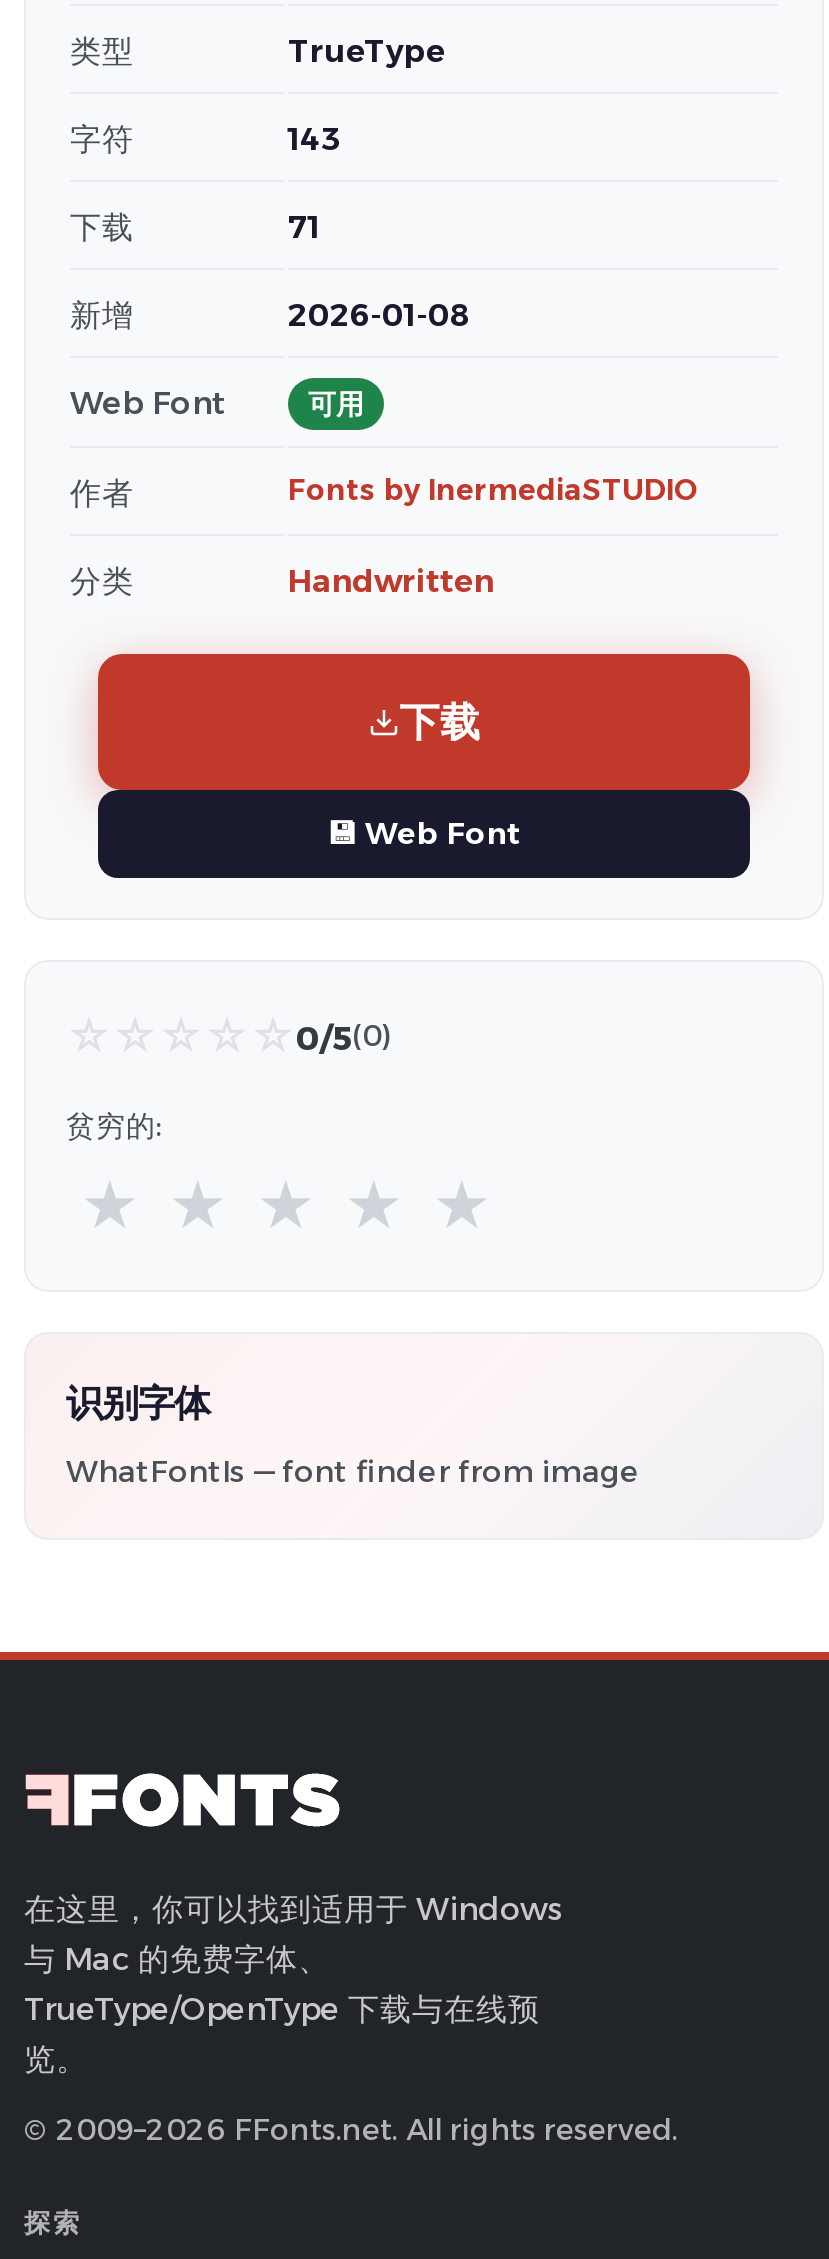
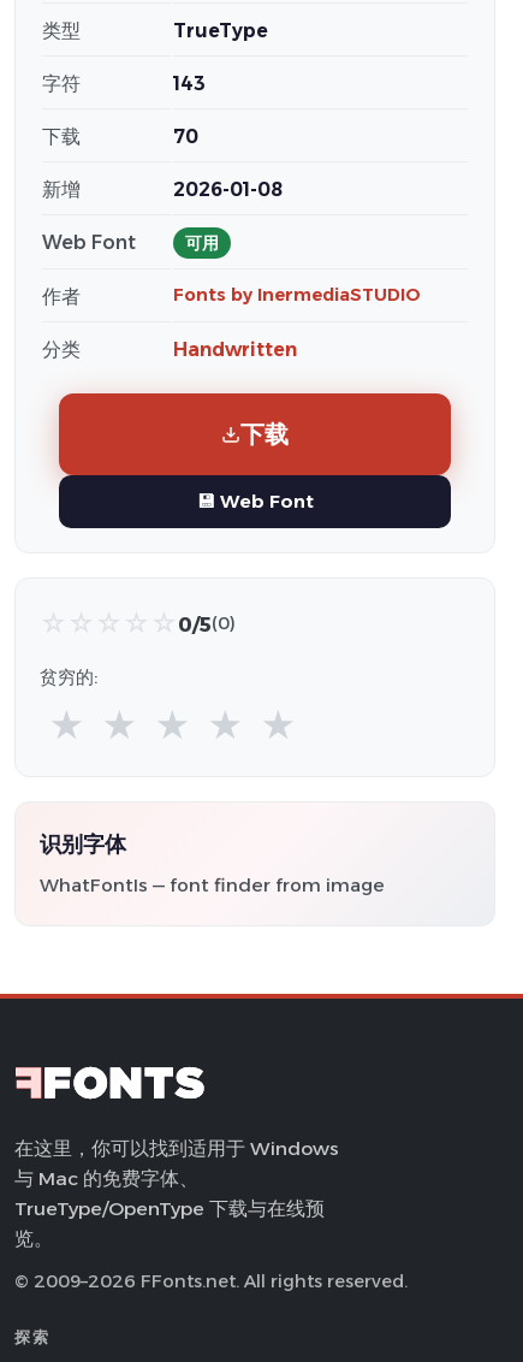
[288,208,320,246] 71 -> [173,125,198,148] 70

